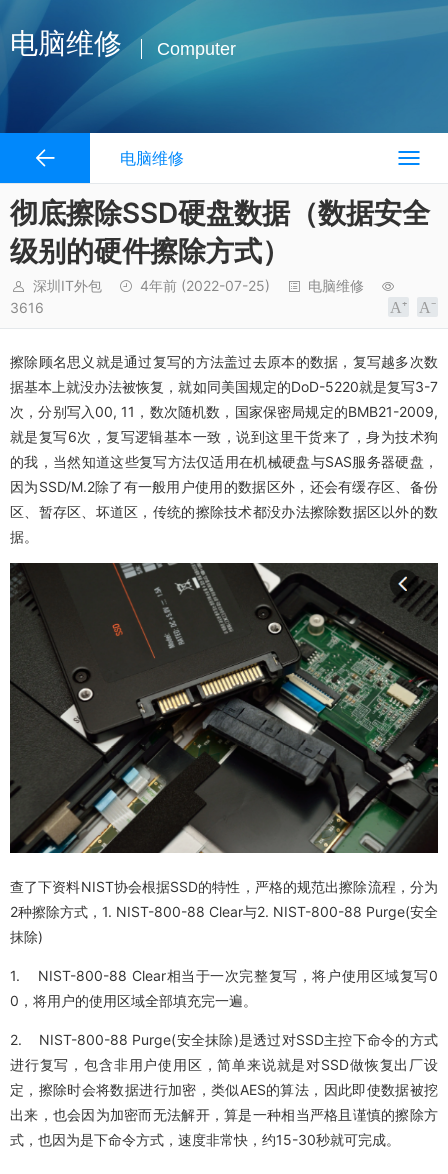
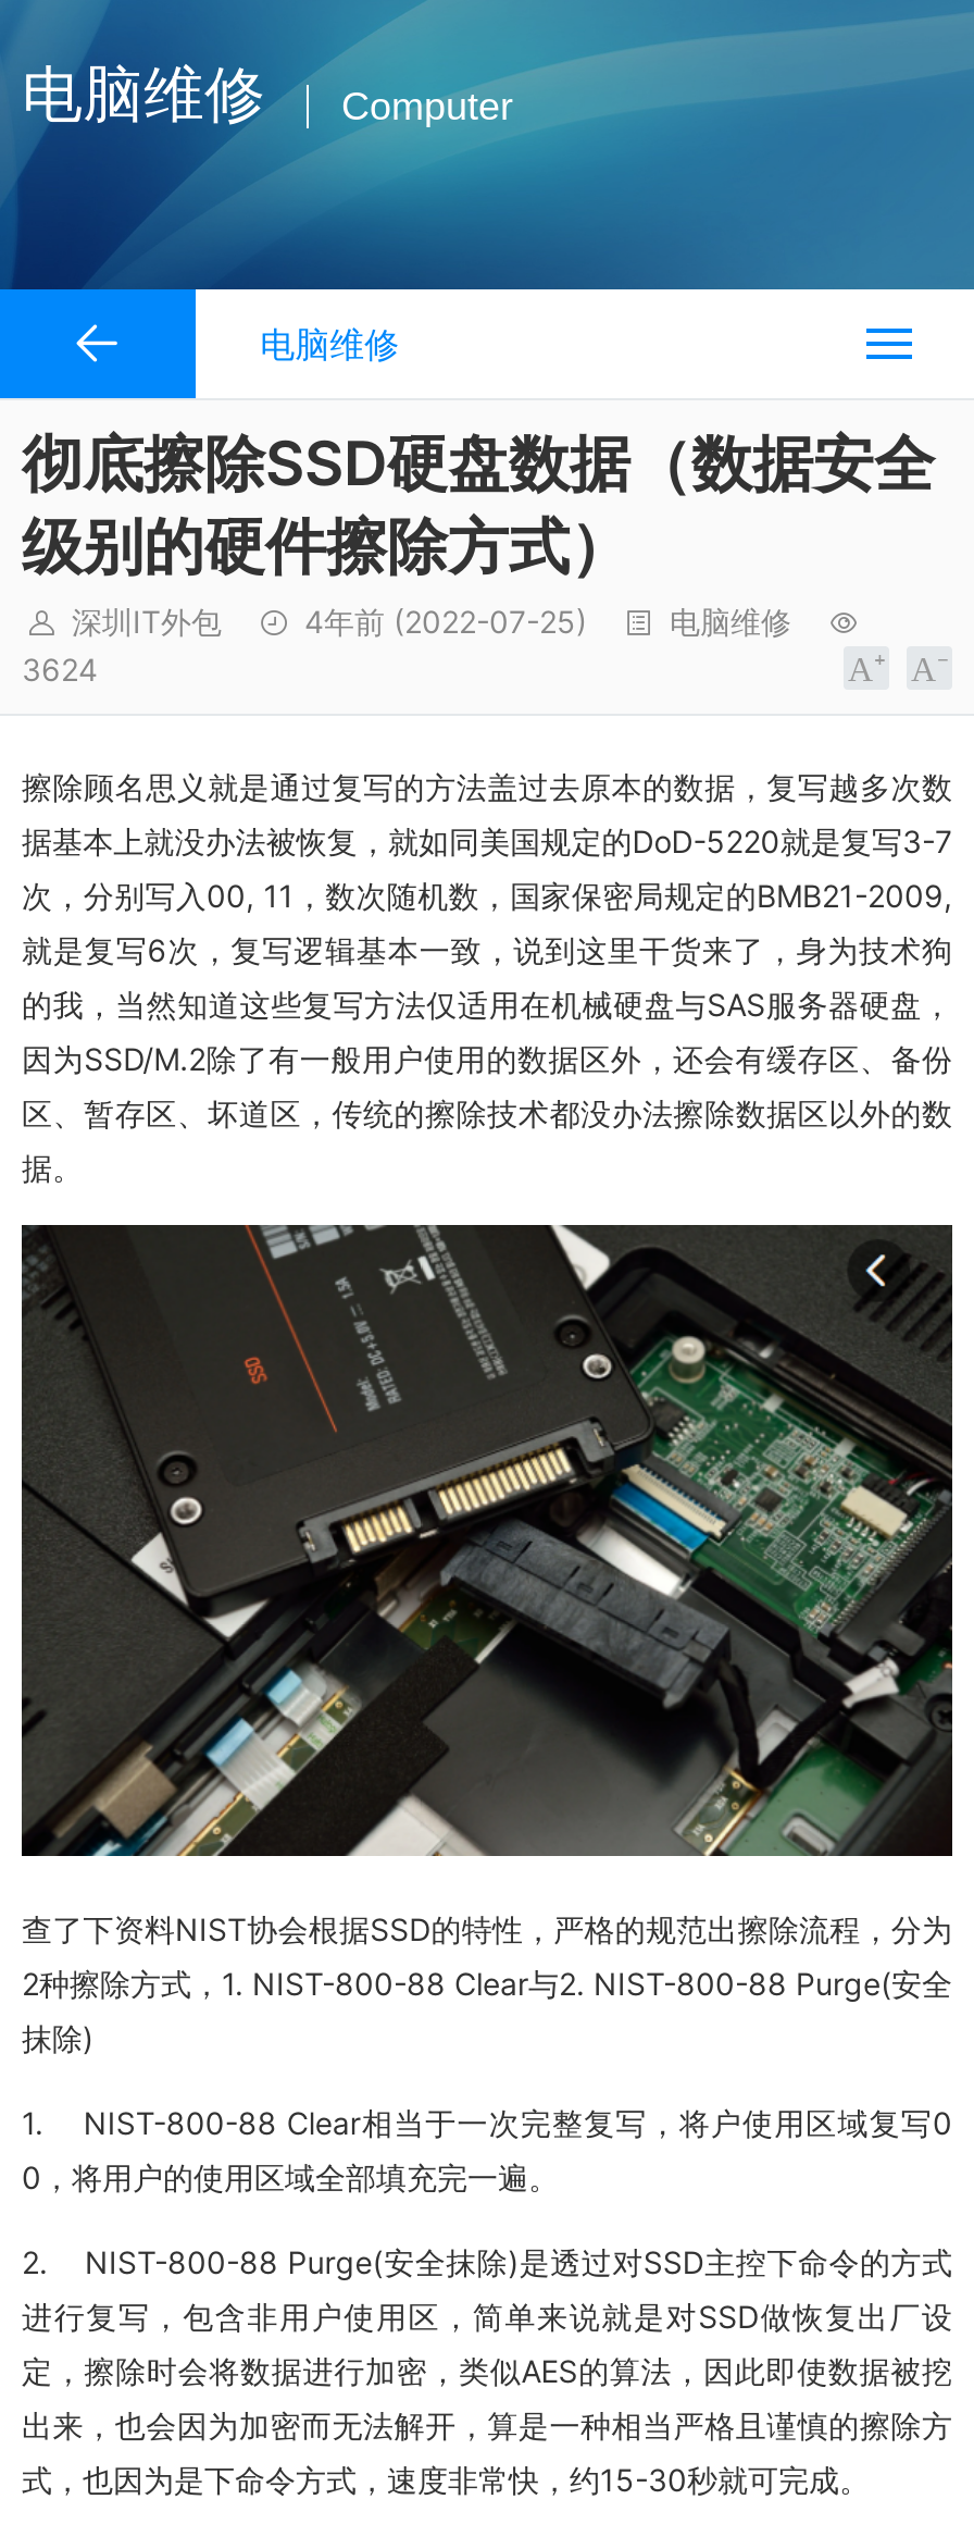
[10,299,44,316] 3616 -> [22,651,98,688] 3624

